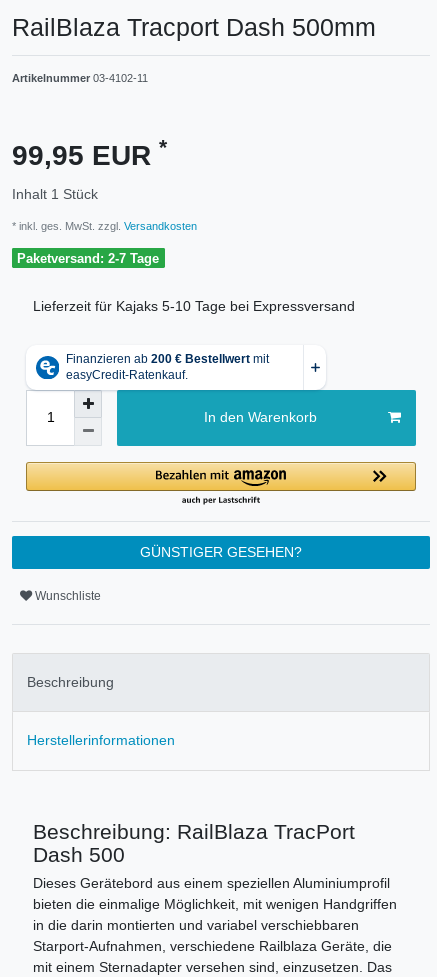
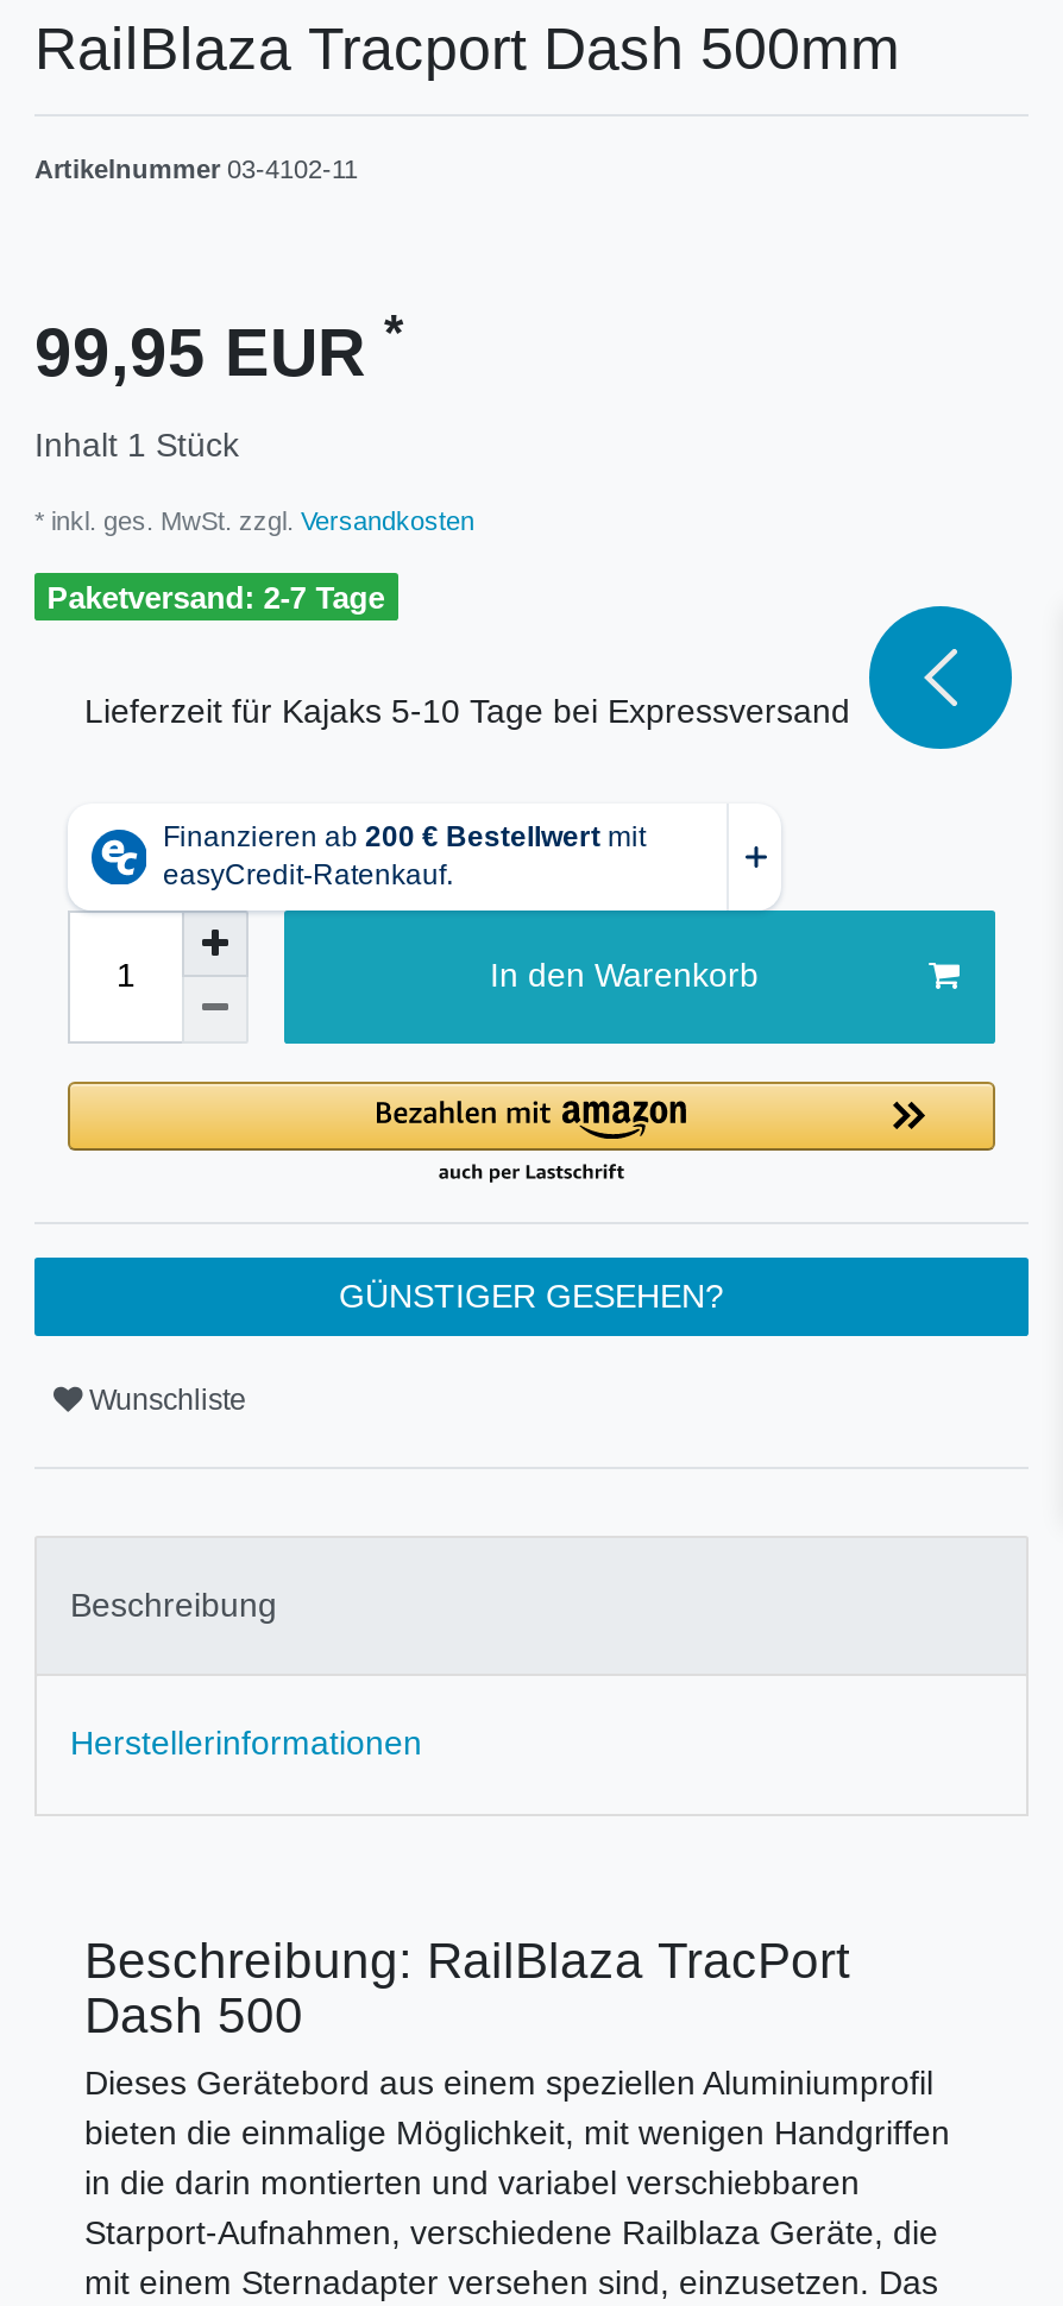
none -> [867,604,1014,751] [image]

